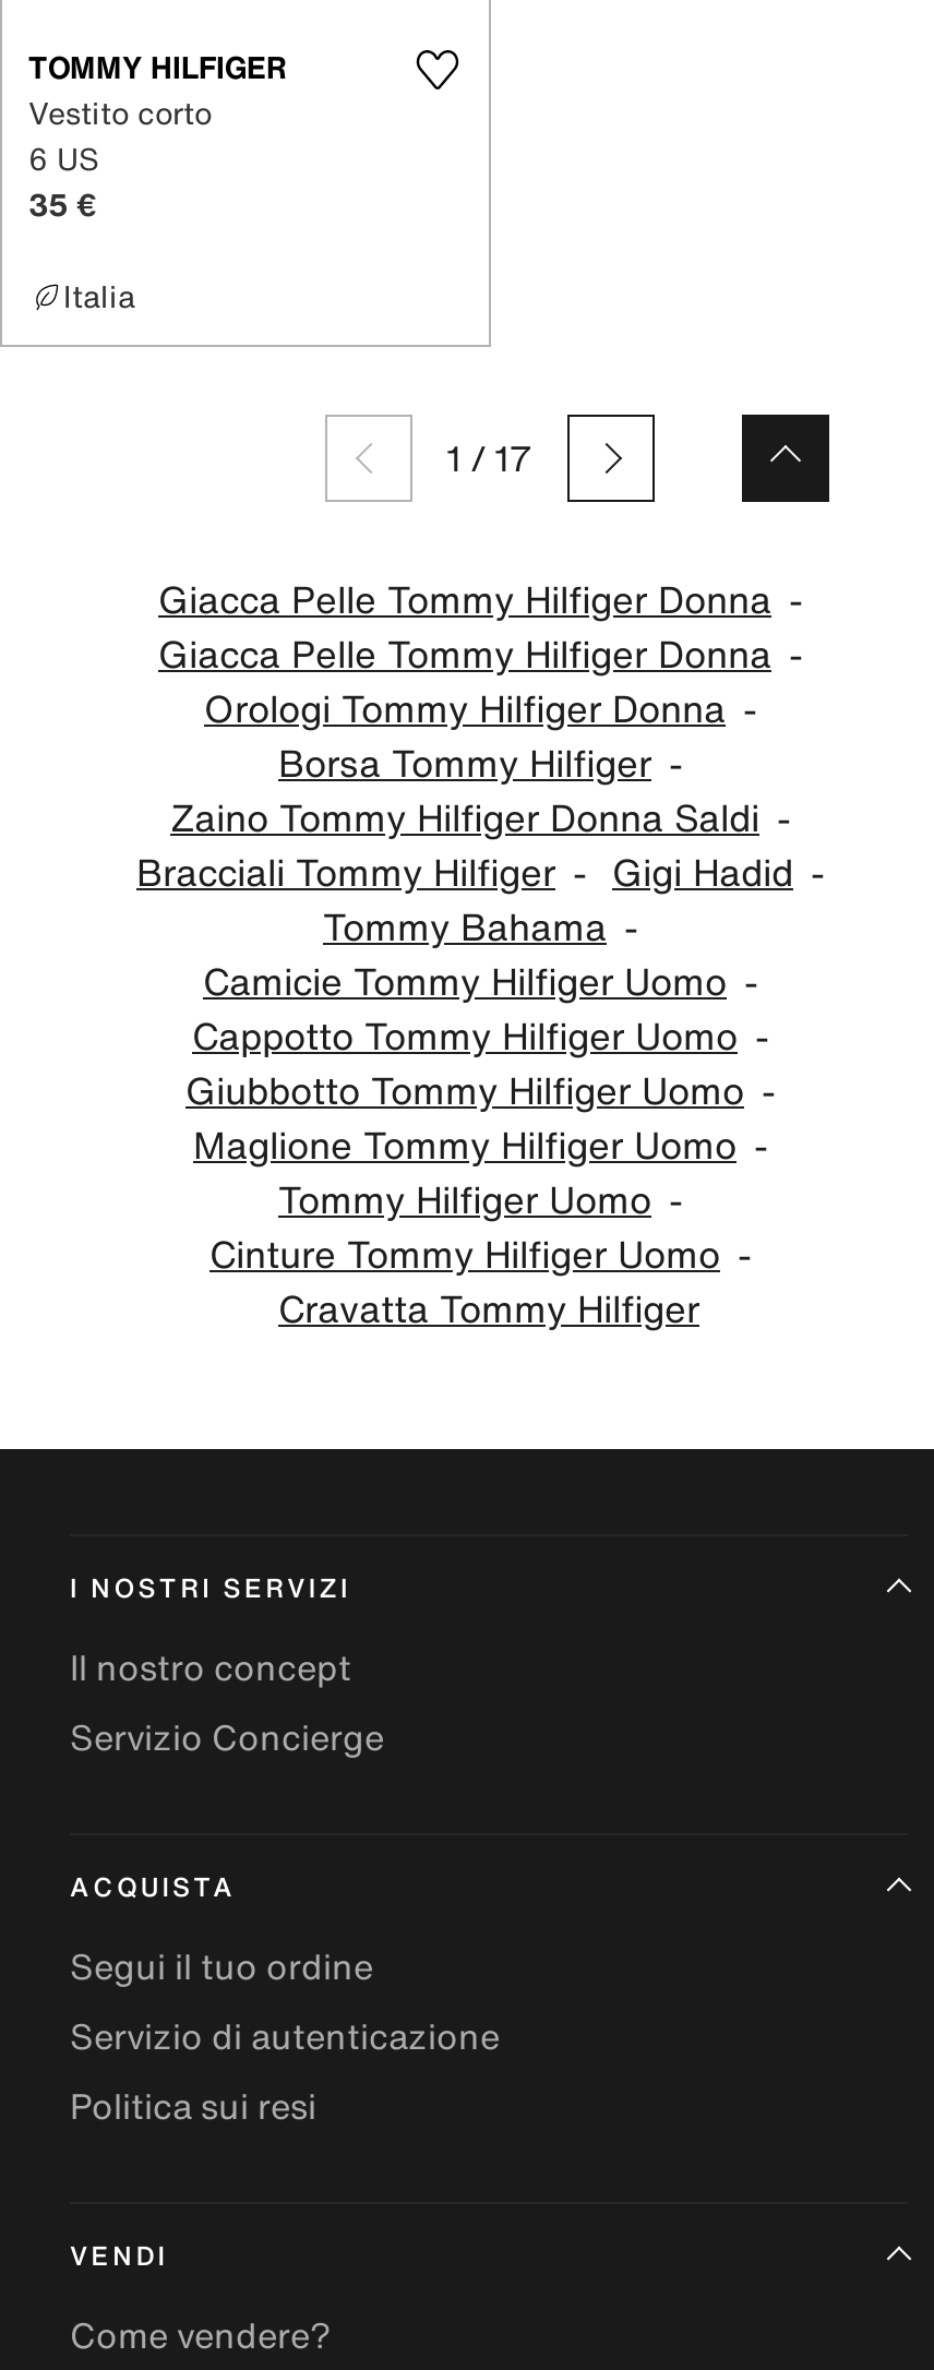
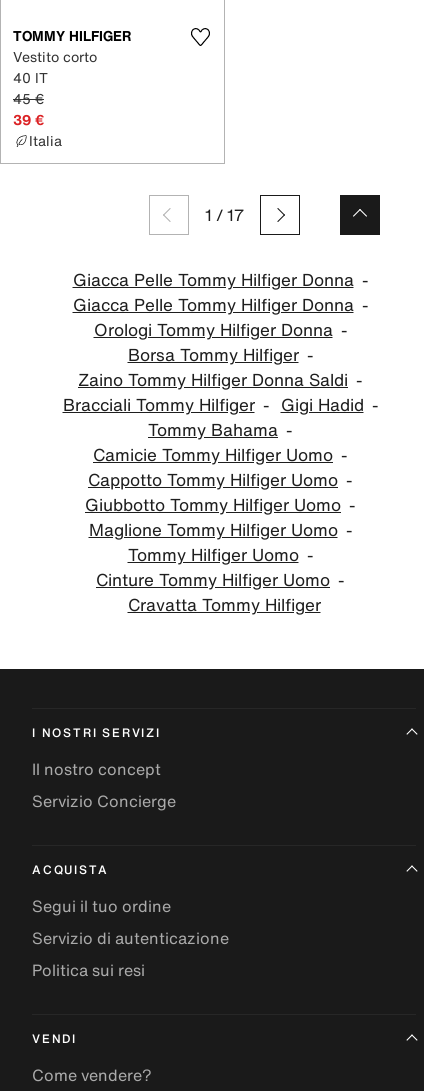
[28,135,107,227] 6 US | 35 € -> [13,67,52,130] 40 IT | 45 € | 39 €

